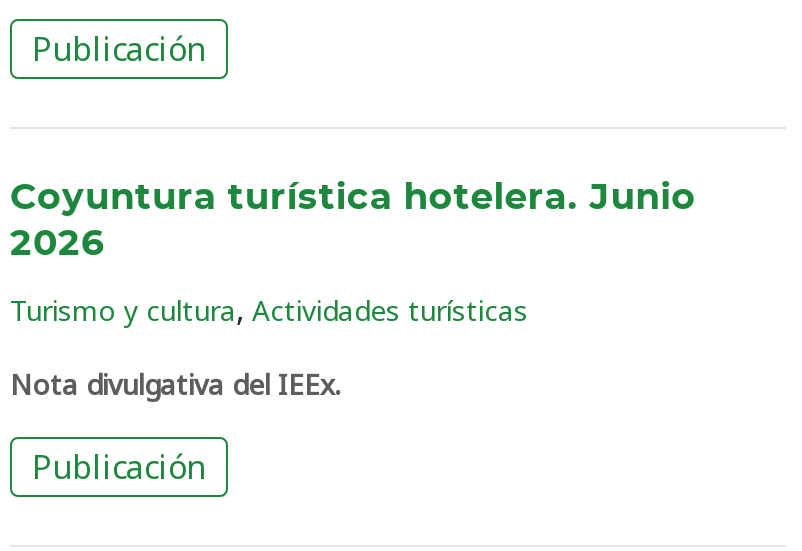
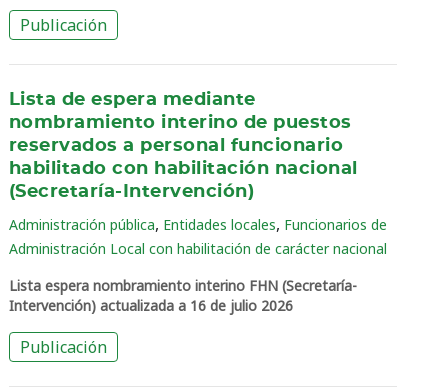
[10,181,696,263] Coyuntura turística hotelera. Junio | 2026 -> [9,91,358,201] Lista de espera mediante | nombramiento interino de puestos | reservados a personal funcionario | habilitado con habilitación nacional | (Secretaría-Intervención)
[10,287,528,331] Turismo y cultura, Actividades turísticas -> [9,213,387,258] Administración pública, Entidades locales, Funcionarios de | Administración Local con habilitación de carácter nacional
[10,365,340,403] Nota divulgativa del IEEx. -> [9,276,357,315] Lista espera nombramiento interino FHN (Secretaría- | Intervención) actualizada a 16 de julio 2026

